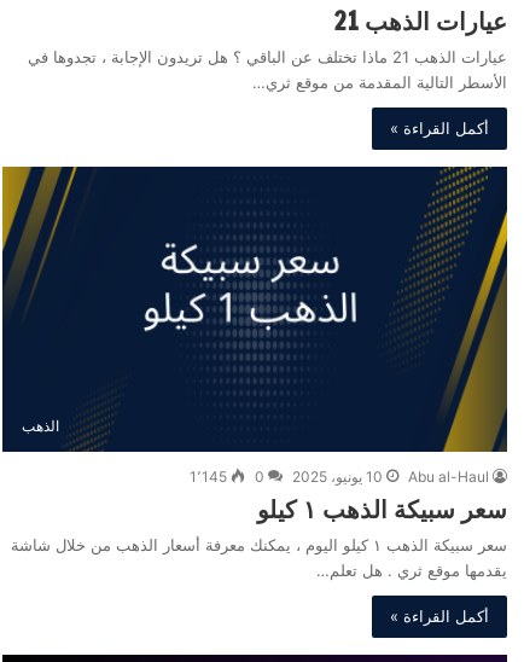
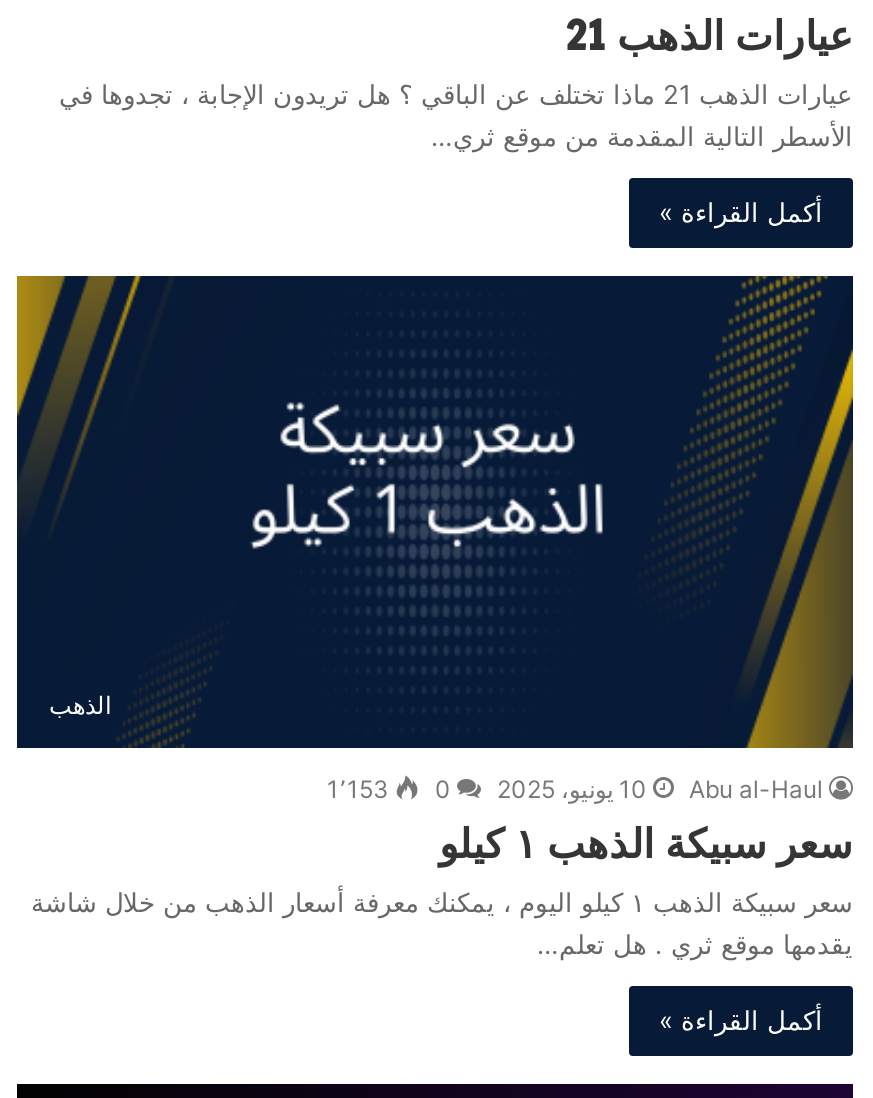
[190,467,264,485] 1٬145 0 -> [327,773,451,803] 1٬153 0

